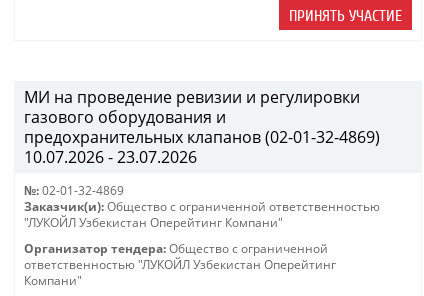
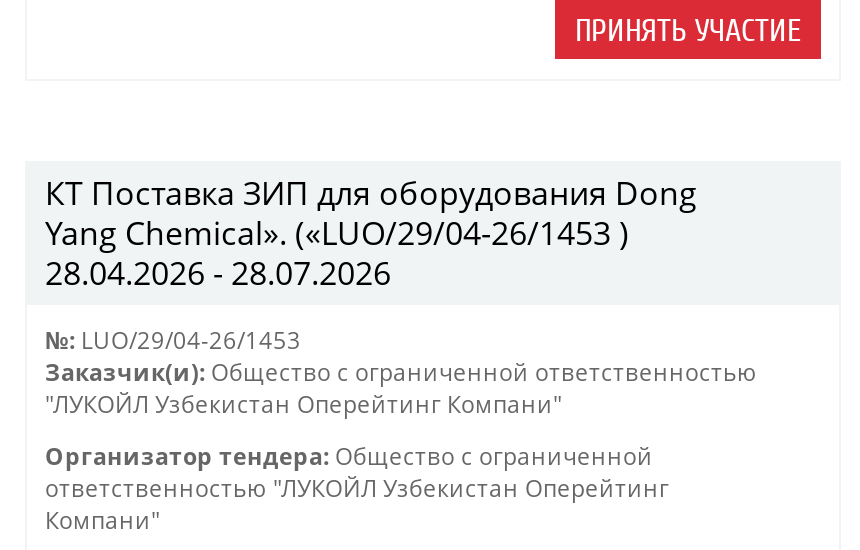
[24,86,380,168] МИ на проведение ревизии и регулировки | газового оборудования и | предохранительных клапанов (02-01-32-4869) | 10.07.2026 - 23.07.2026 -> [45,171,697,295] КТ Поставка ЗИП для оборудования Dong | Yang Chemical». («LUO/29/04-26/1453 ) | 28.04.2026 - 28.07.2026
[24,183,124,198] №: 02-01-32-4869 -> [45,325,301,355] №: LUO/29/04-26/1453

